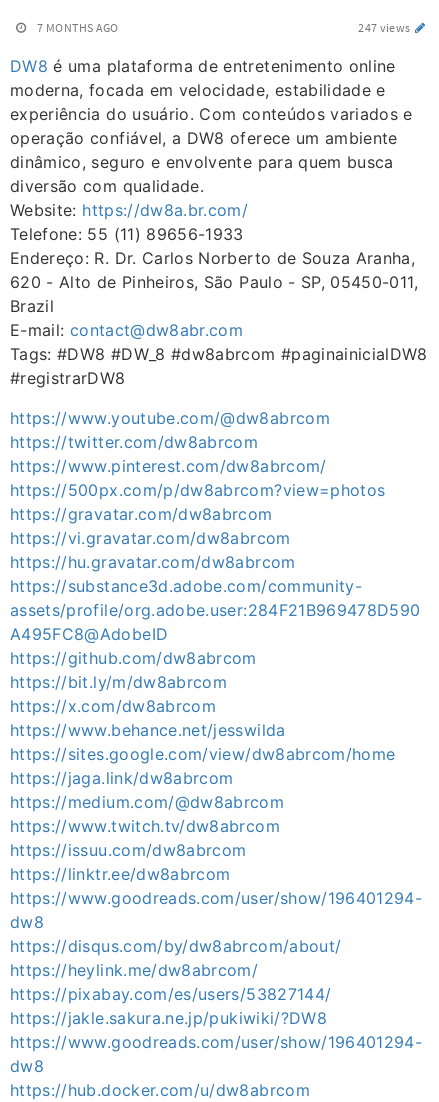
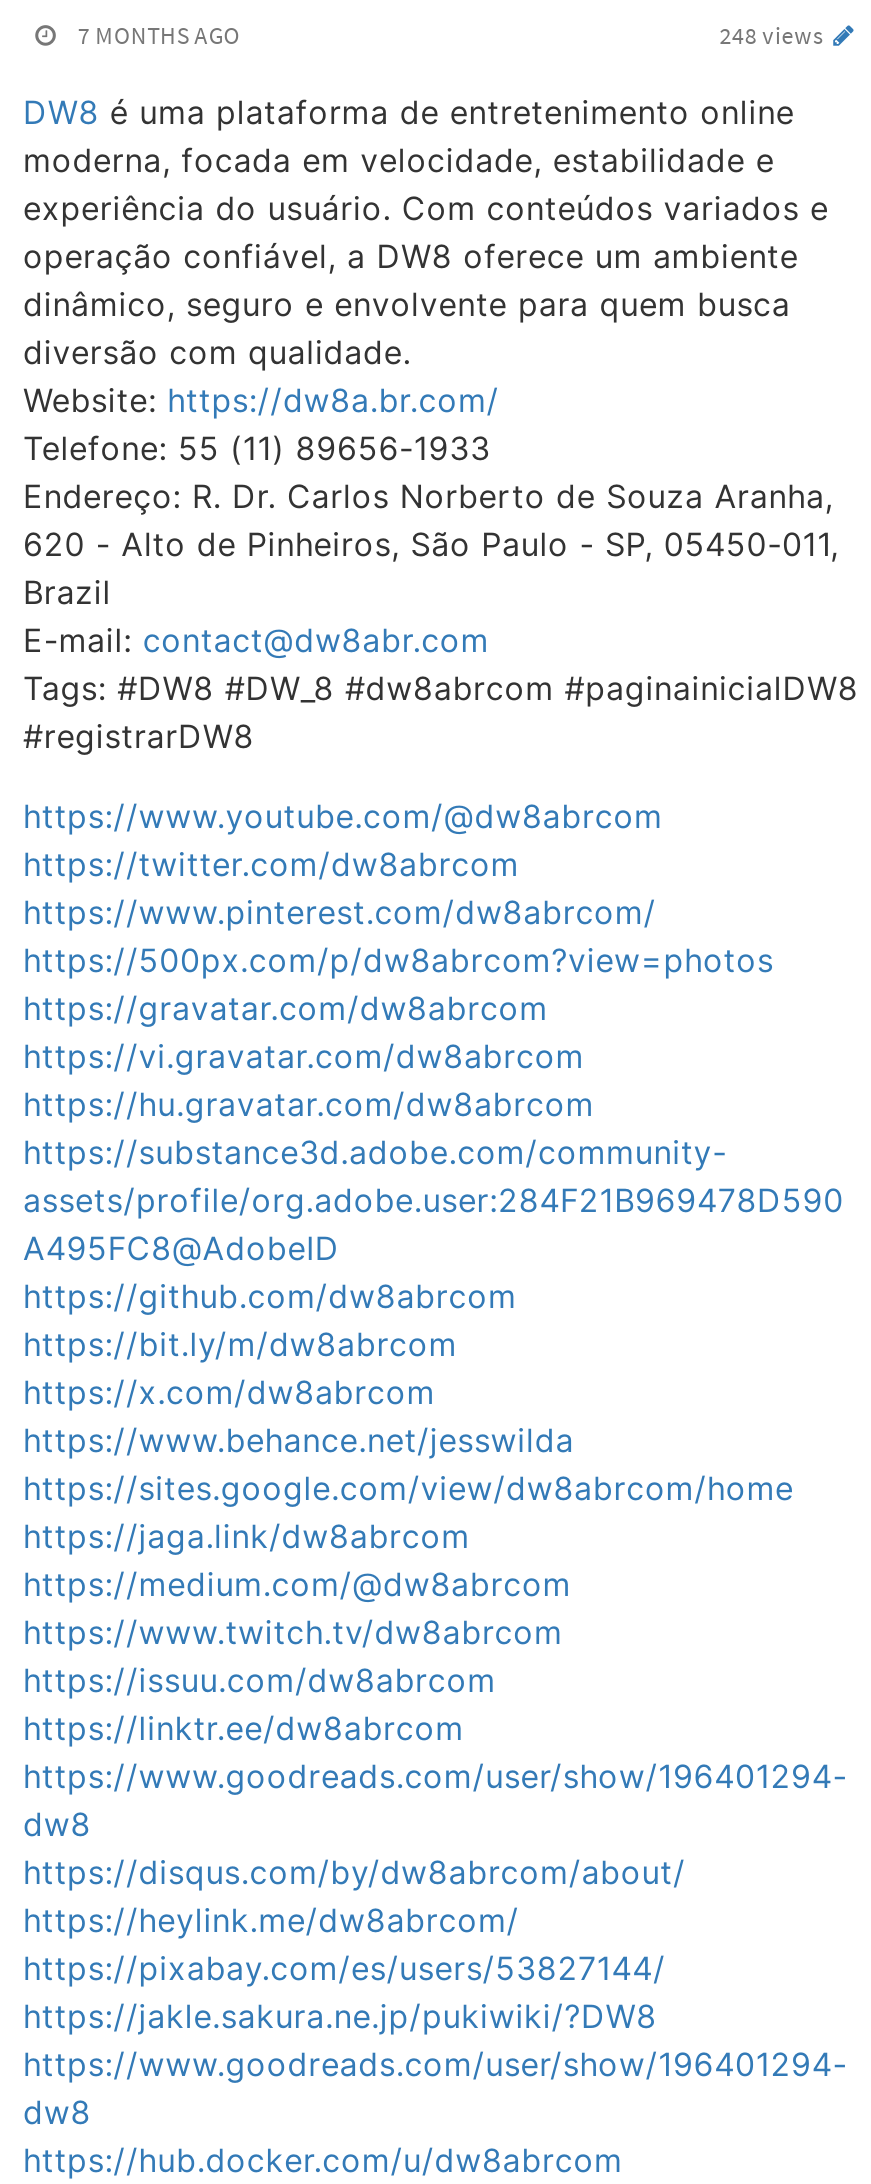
[358,20,413,35] 247 views -> [719,20,828,50] 248 views

